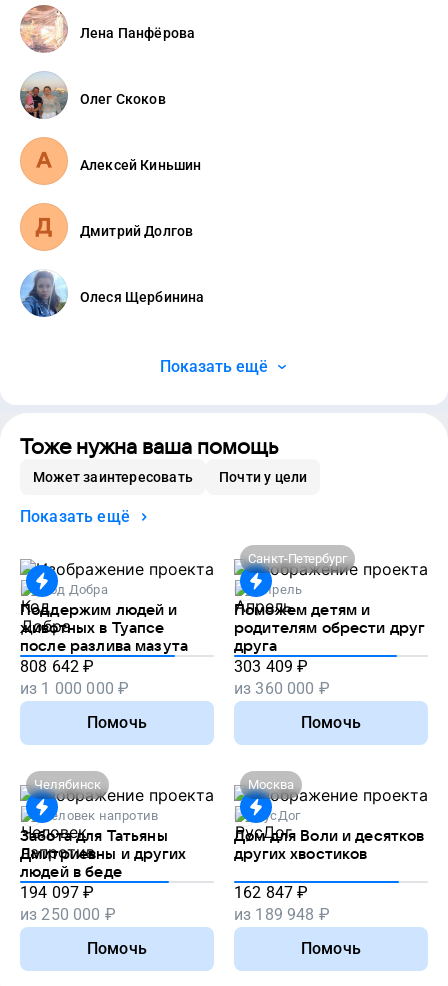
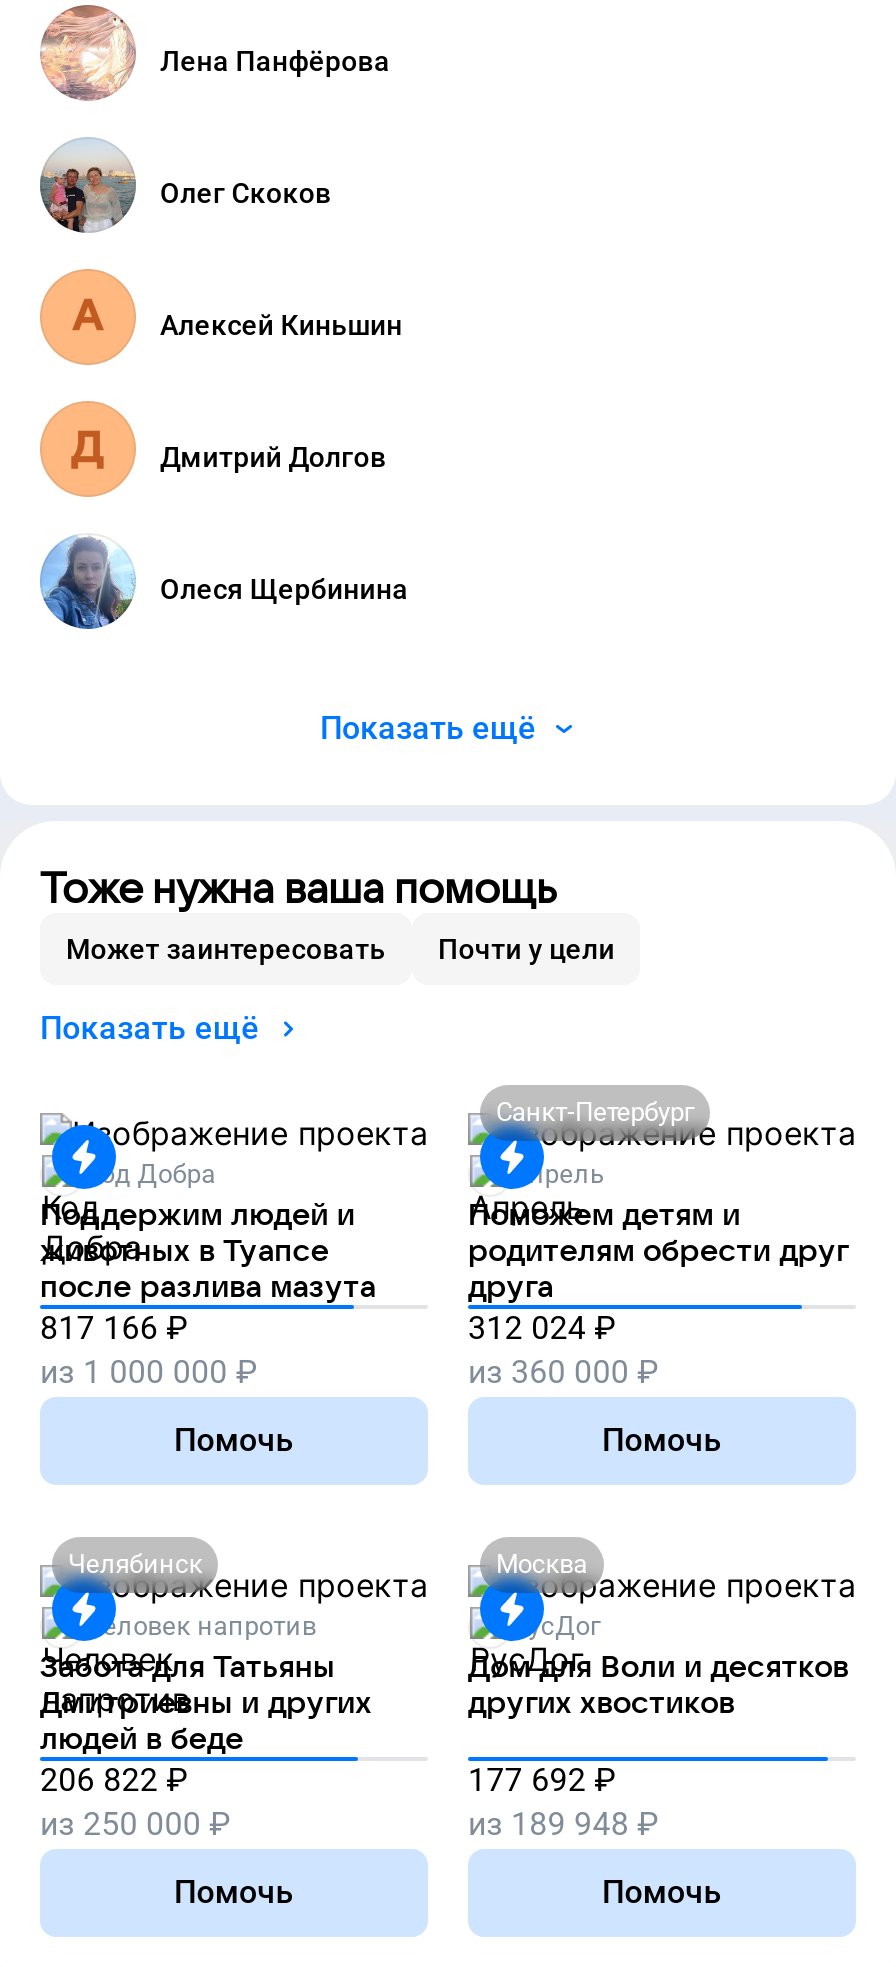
[20,656,94,675] 808 642 ₽ -> [40,1308,189,1346] 817 166 ₽
[234,656,308,675] 303 409 ₽ -> [468,1308,617,1346] 312 024 ₽
[20,882,94,901] 194 097 ₽ -> [40,1760,189,1798] 206 822 ₽
[234,882,308,901] 162 847 ₽ -> [468,1760,617,1798] 177 692 ₽

